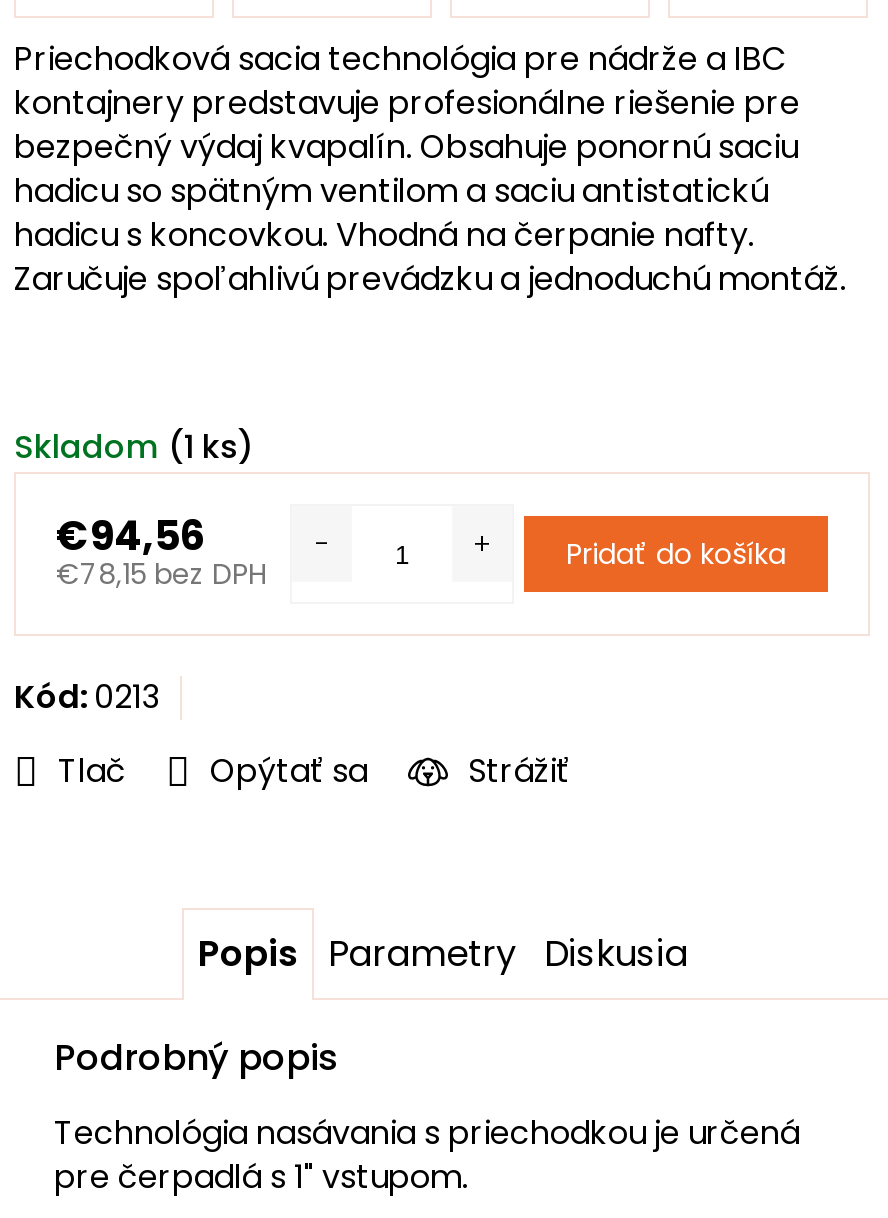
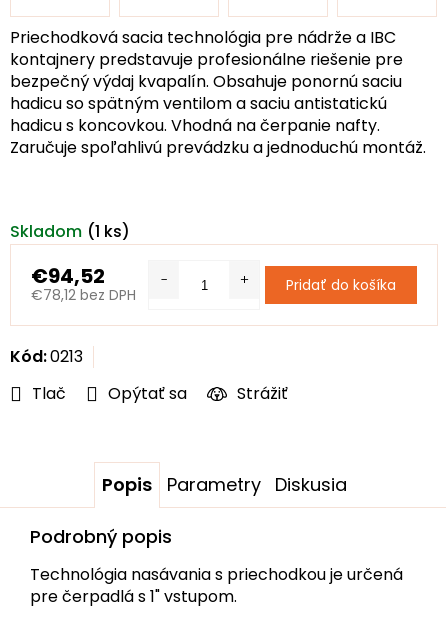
[56,508,206,564] €94,56 -> [31,262,105,290] €94,52
[56,554,266,594] €78,15 bez DPH -> [31,285,136,305] €78,12 bez DPH

